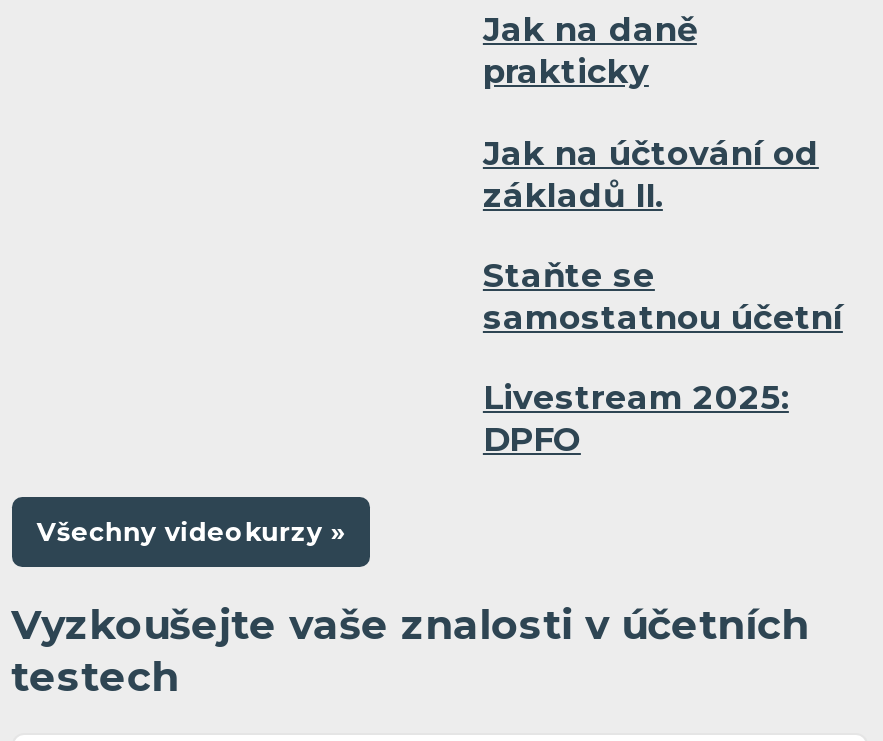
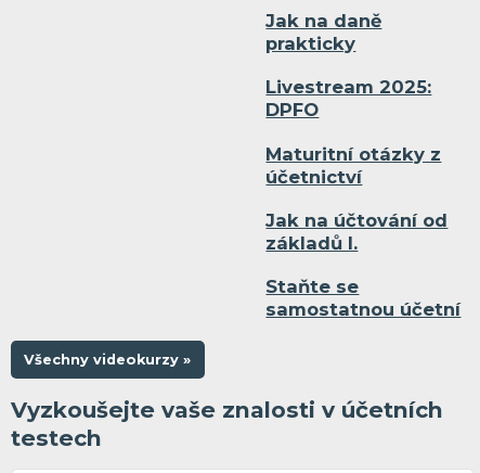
moved [483,132,819,172] -> [266,209,448,231]: Jak na účtování od
[483,174,663,214] základů II. -> none
moved [483,254,843,336] -> [266,276,461,320]: Staňte se | samostatnou účetní
moved [483,377,789,459] -> [266,76,432,121]: Livestream 2025: | DPFO
none -> [266,143,441,254] Maturitní otázky z | účetnictví | základů I.

